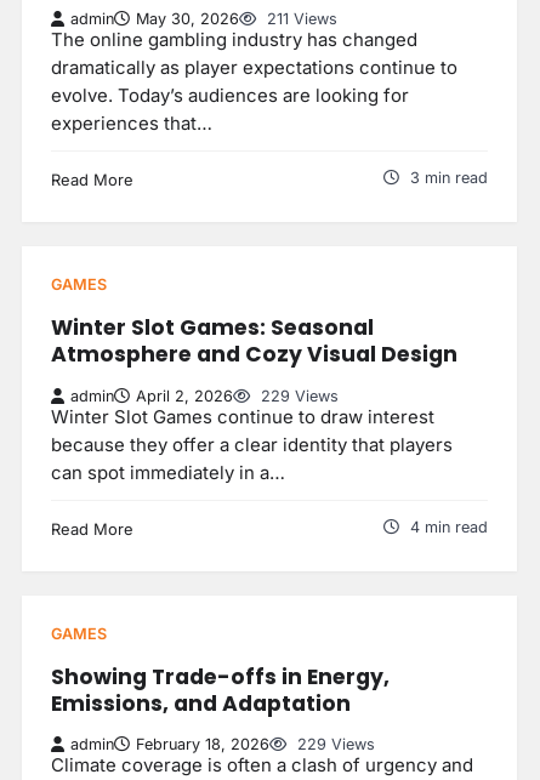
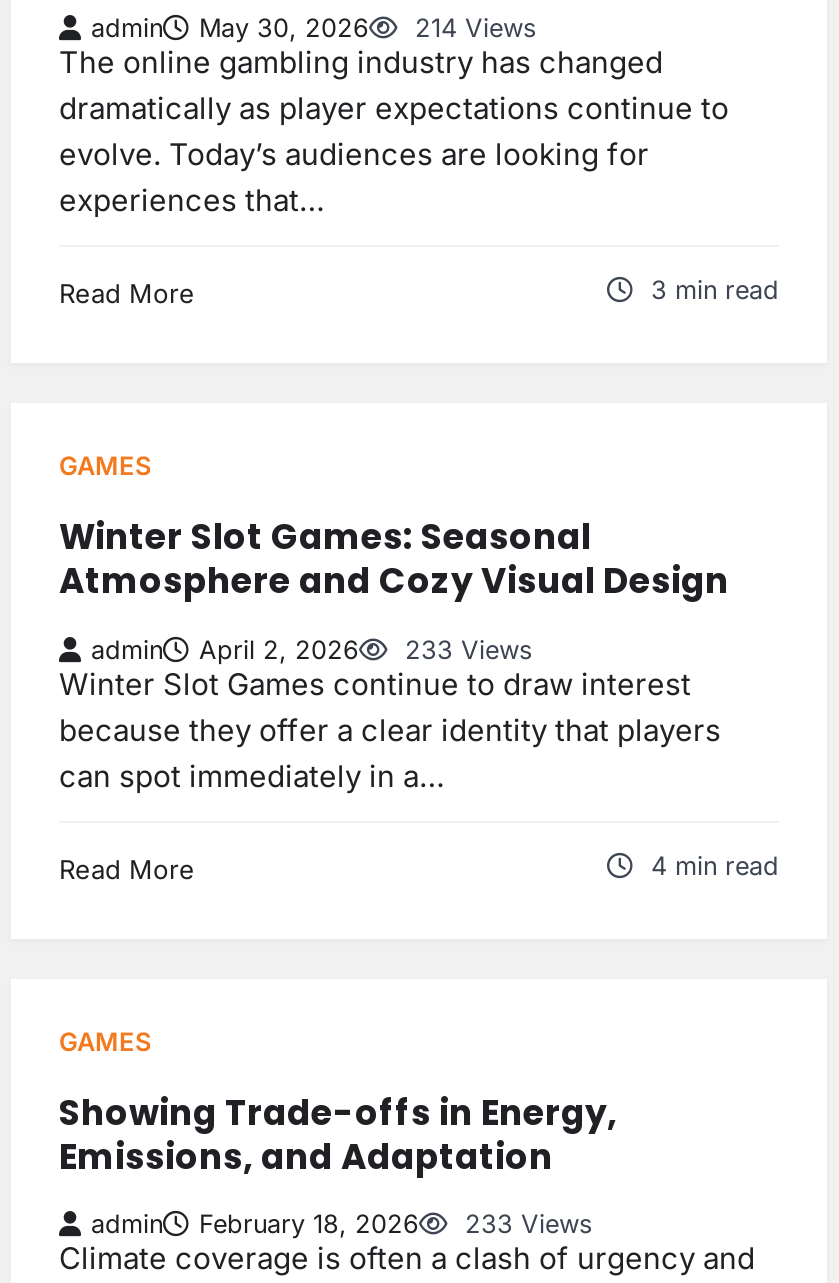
[70,10,337,28] admin May 30, 2026 211 Views -> [91,13,537,43] admin May 30, 2026 214 Views
[70,386,339,405] admin April 2, 2026 229 Views -> [91,634,533,664] admin April 2, 2026 233 Views
[70,735,375,753] admin February 18, 2026 229 Views -> [91,1209,593,1239] admin February 18, 2026 233 Views

